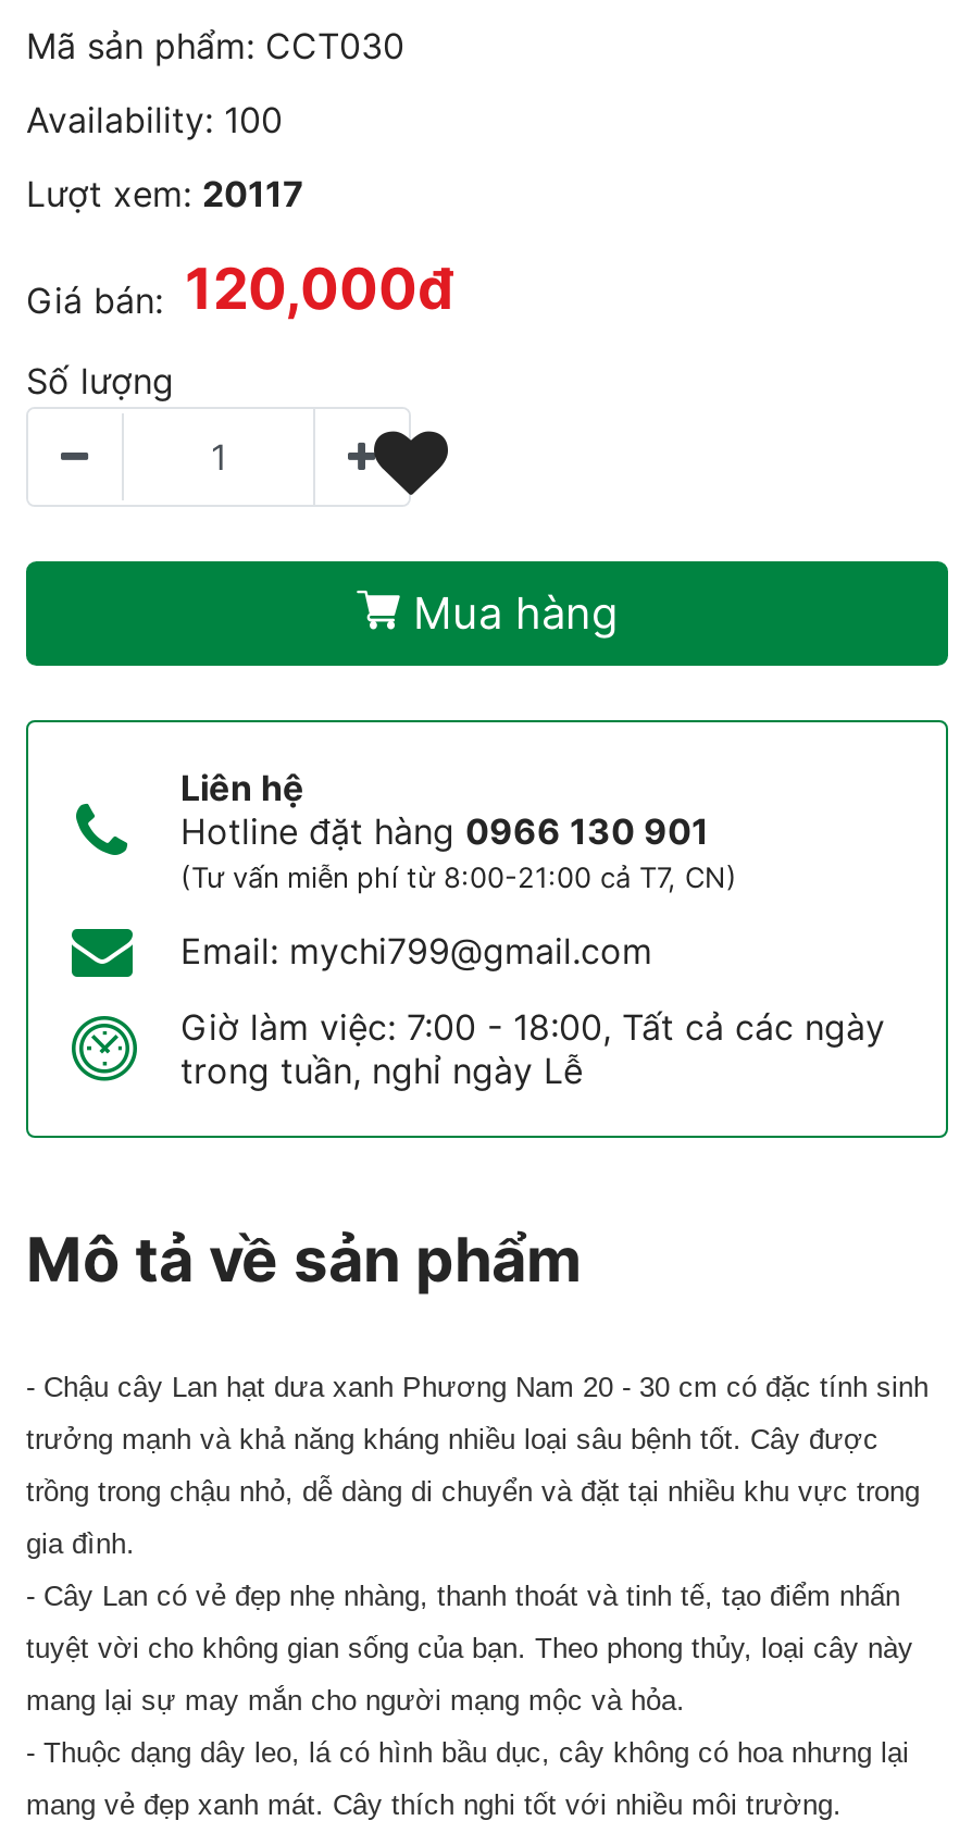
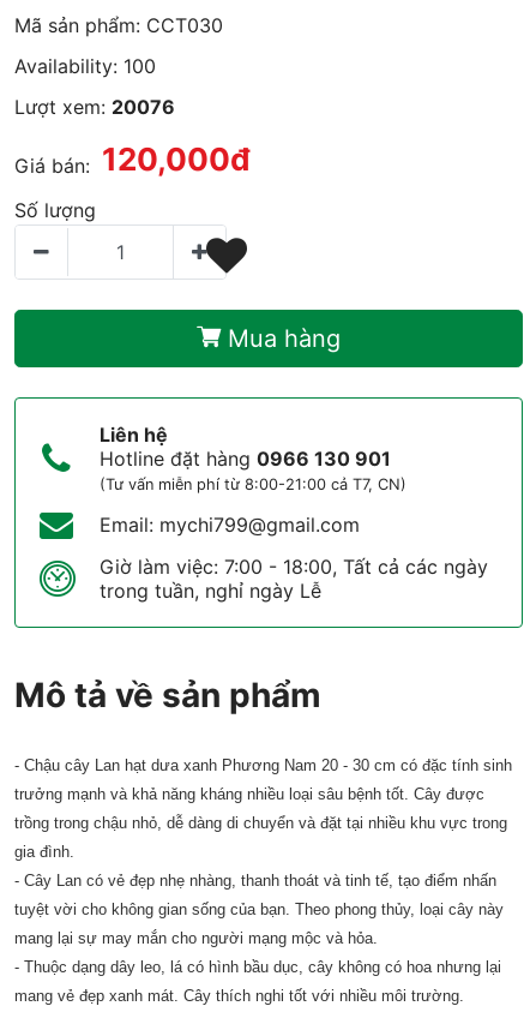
[26,171,304,214] Lượt xem: 20117 -> [14,94,175,118] Lượt xem: 20076

